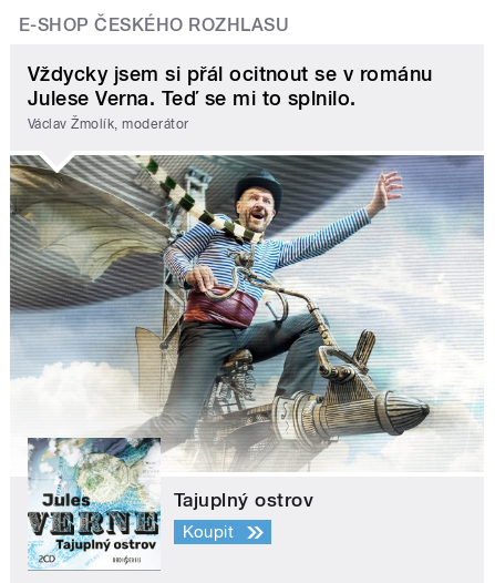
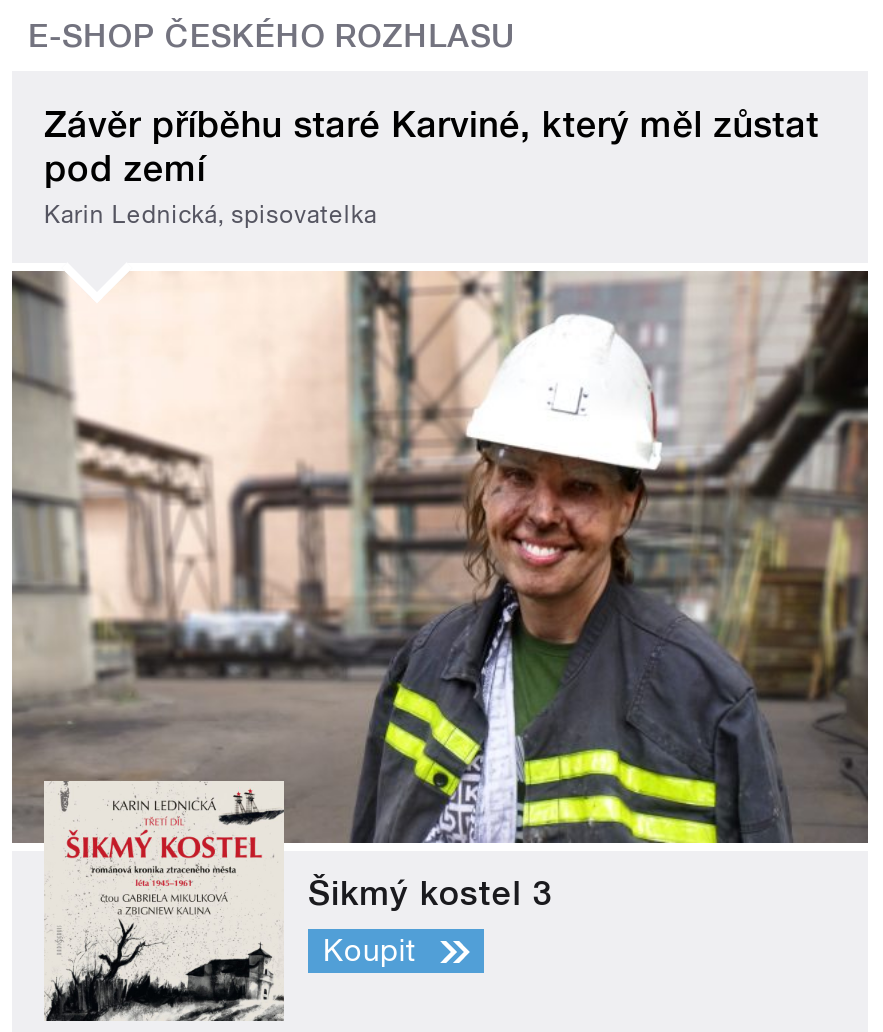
[28,62,433,132] Vždycky jsem si přál ocitnout se v románu | Julese Verna. Teď se mi to splnilo. | Václav Žmolík, moderátor -> [44,103,819,230] Závěr příběhu staré Karviné, který měl zůstat | pod zemí | Karin Lednická, spisovatelka
[10,154,485,571] [image] | Tajuplný ostrov -> [10,269,870,1023] [image] | Šikmý kostel 3

